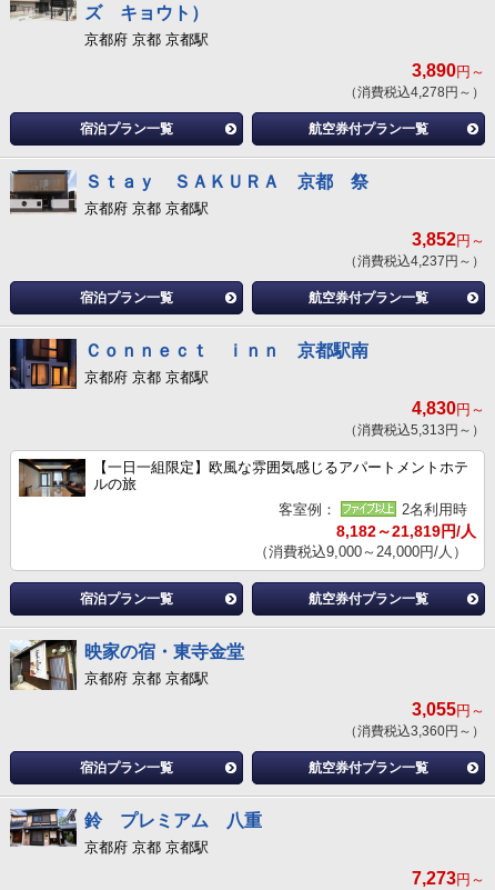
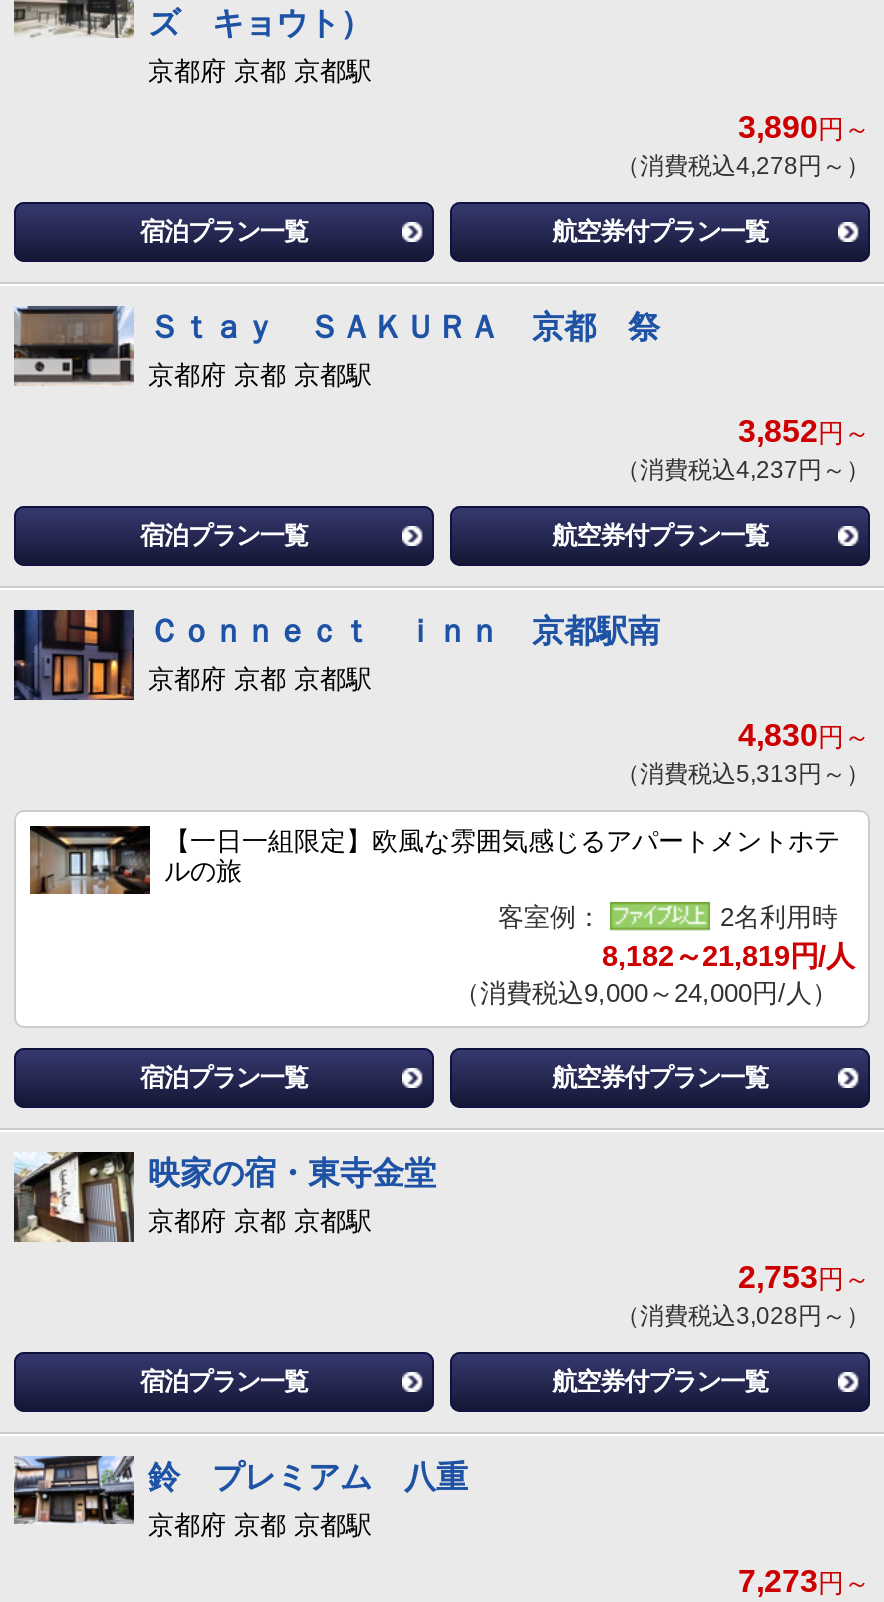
[412,700,485,719] 3,055円～ -> [738,1260,870,1294] 2,753円～
[344,723,485,739] （消費税込3,360円～） -> [616,1302,870,1330] （消費税込3,028円～）

